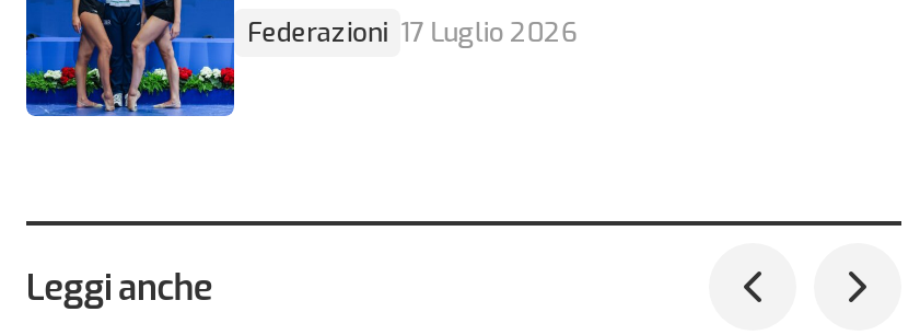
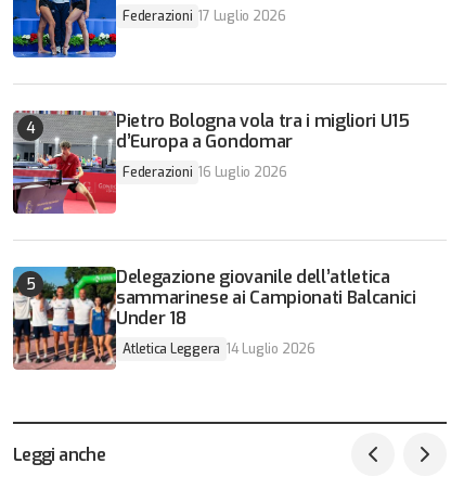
none -> [12,110,410,215] [image] | Pietro Bologna vola tra i migliori U15 | d’Europa a Gondomar | Federazioni 16 Luglio 2026
none -> [12,266,416,371] [image] | Delegazione giovanile dell’atletica | sammarinese ai Campionati Balcanici | Under 18 | Atletica Leggera 14 Luglio 2026

